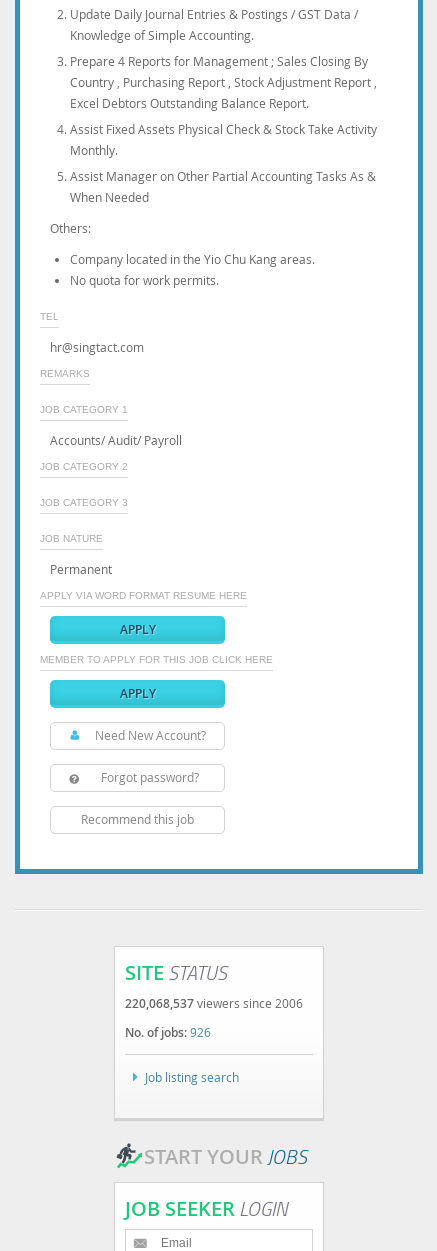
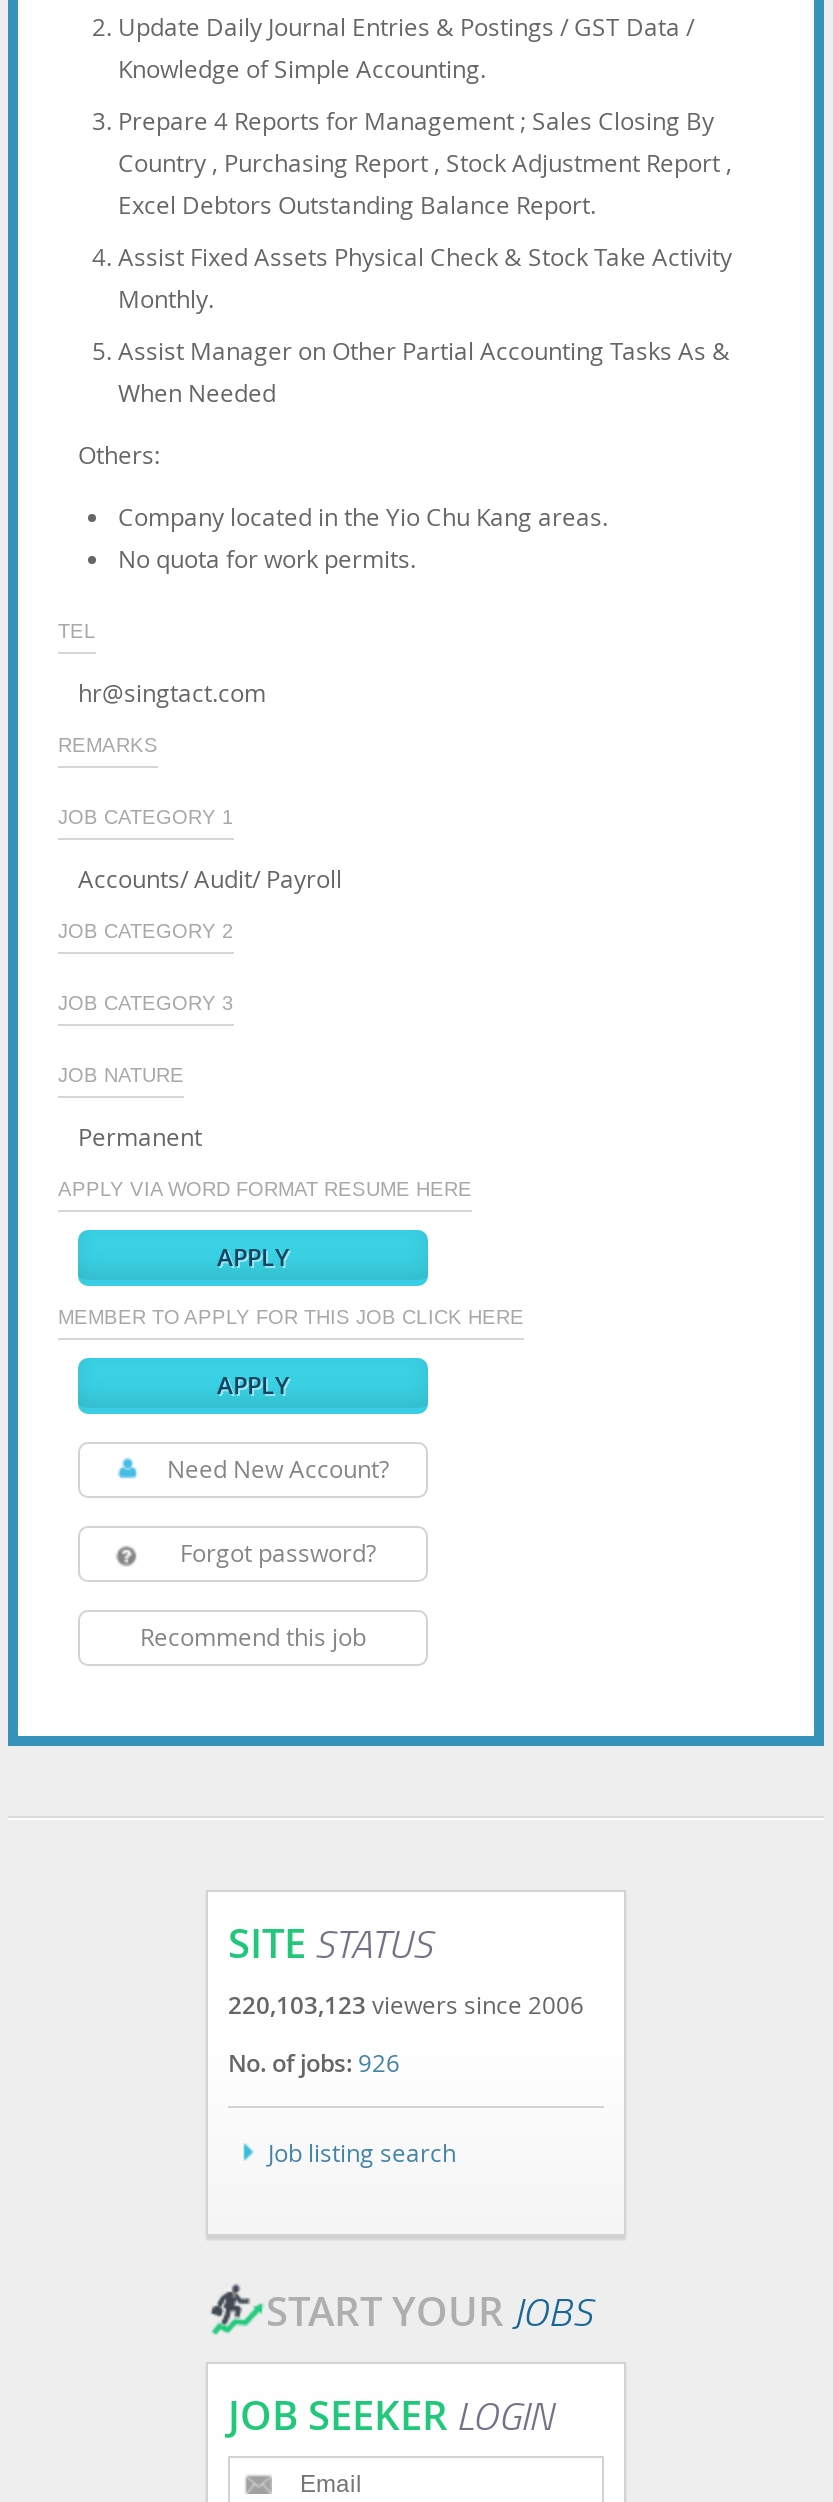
[125,994,303,1011] 220,068,537 viewers since 2006 -> [228,1987,584,2021] 220,103,123 viewers since 2006

